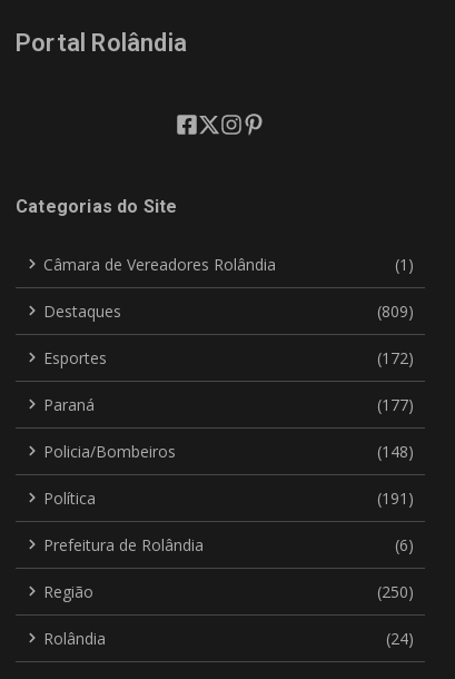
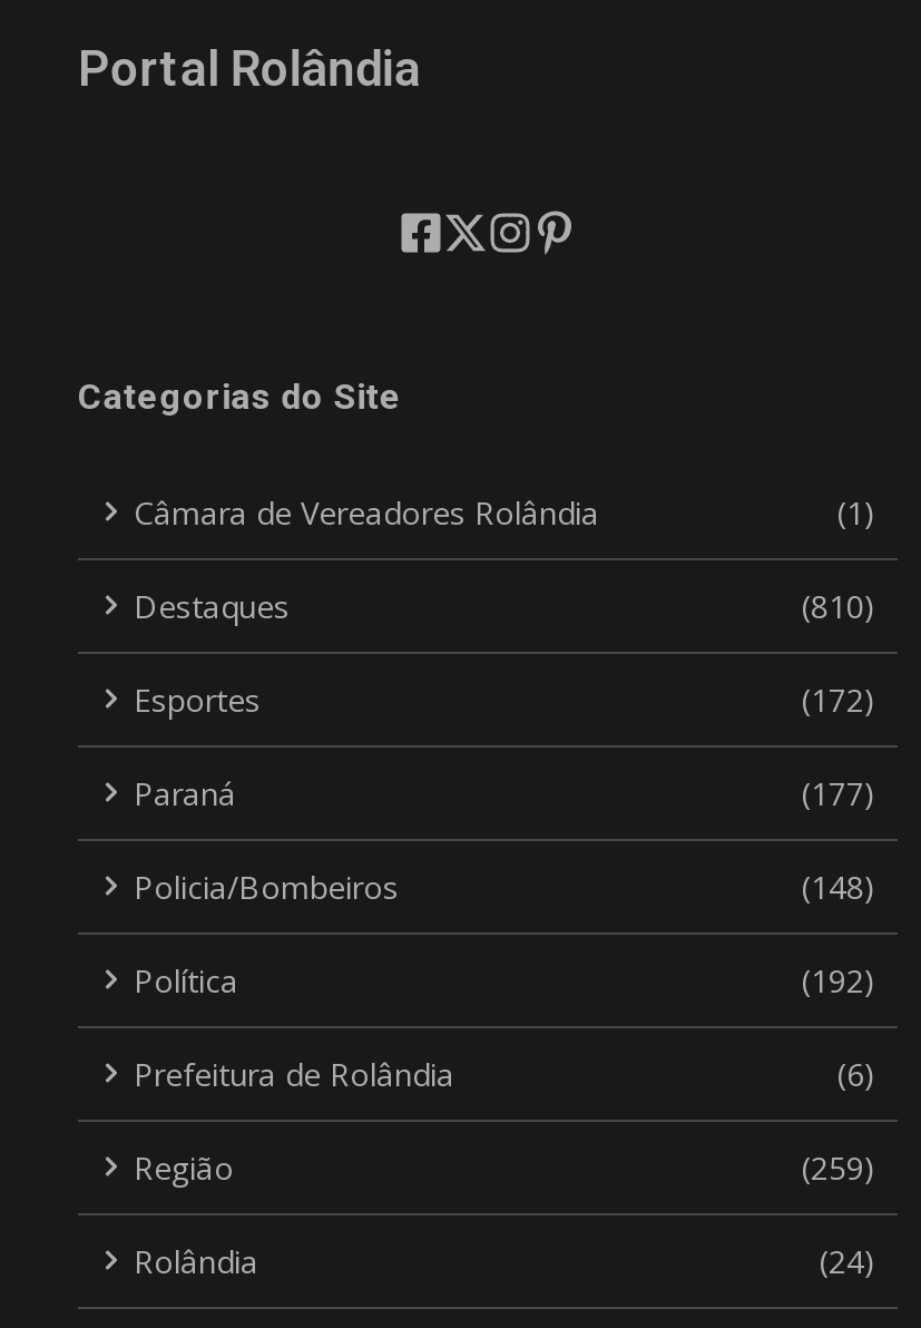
[377,300,414,321] (809) -> [802,584,875,626] (810)
[377,487,414,508] (191) -> [802,958,875,1001] (192)
[377,581,414,602] (250) -> [802,1146,875,1188] (259)

